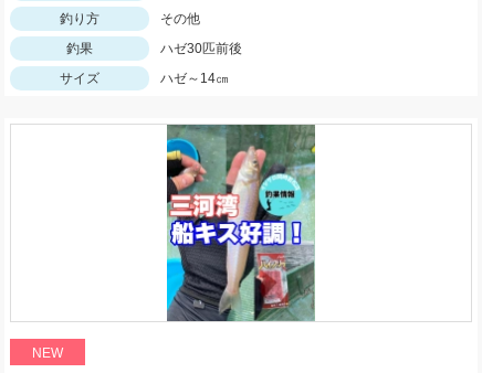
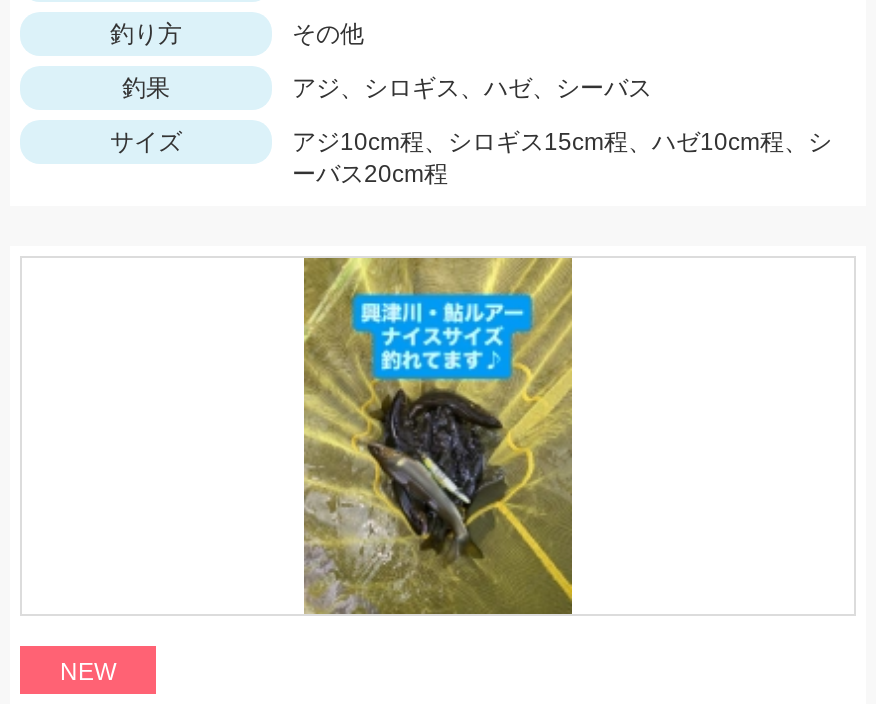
[160,41,242,56] ハゼ30匹前後 -> [292,74,652,102] アジ、シロギス、ハゼ、シーバス
[160,71,229,86] ハゼ～14㎝ -> [292,128,832,188] アジ10cm程、シロギス15cm程、ハゼ10cm程、シ | ーバス20cm程
[166,124,316,322] [image] -> [302,256,574,616] [image]

